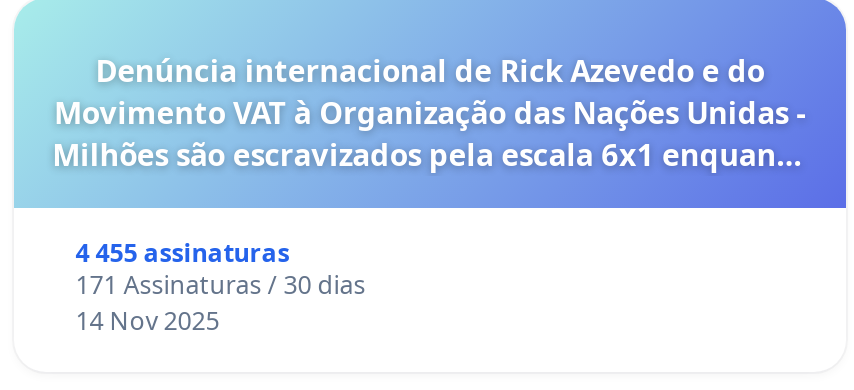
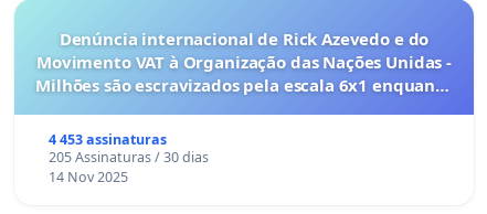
[76,237,290,271] 4 455 assinaturas -> [48,131,167,149] 4 453 assinaturas
[76,269,366,303] 171 Assinaturas / 30 dias -> [48,148,208,167] 205 Assinaturas / 30 dias

